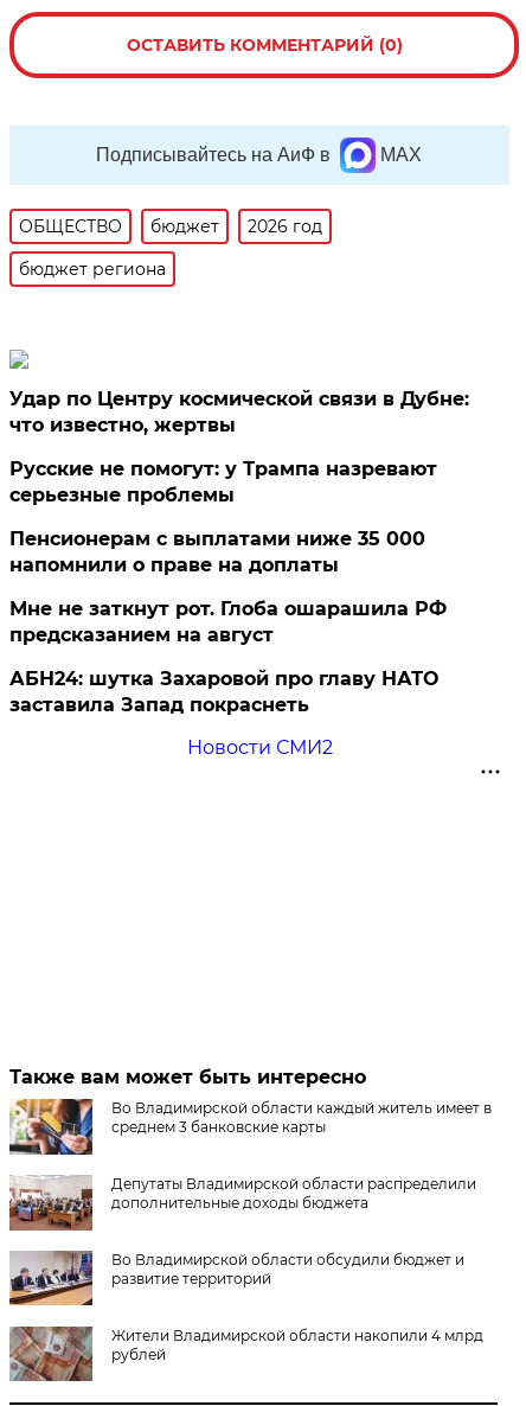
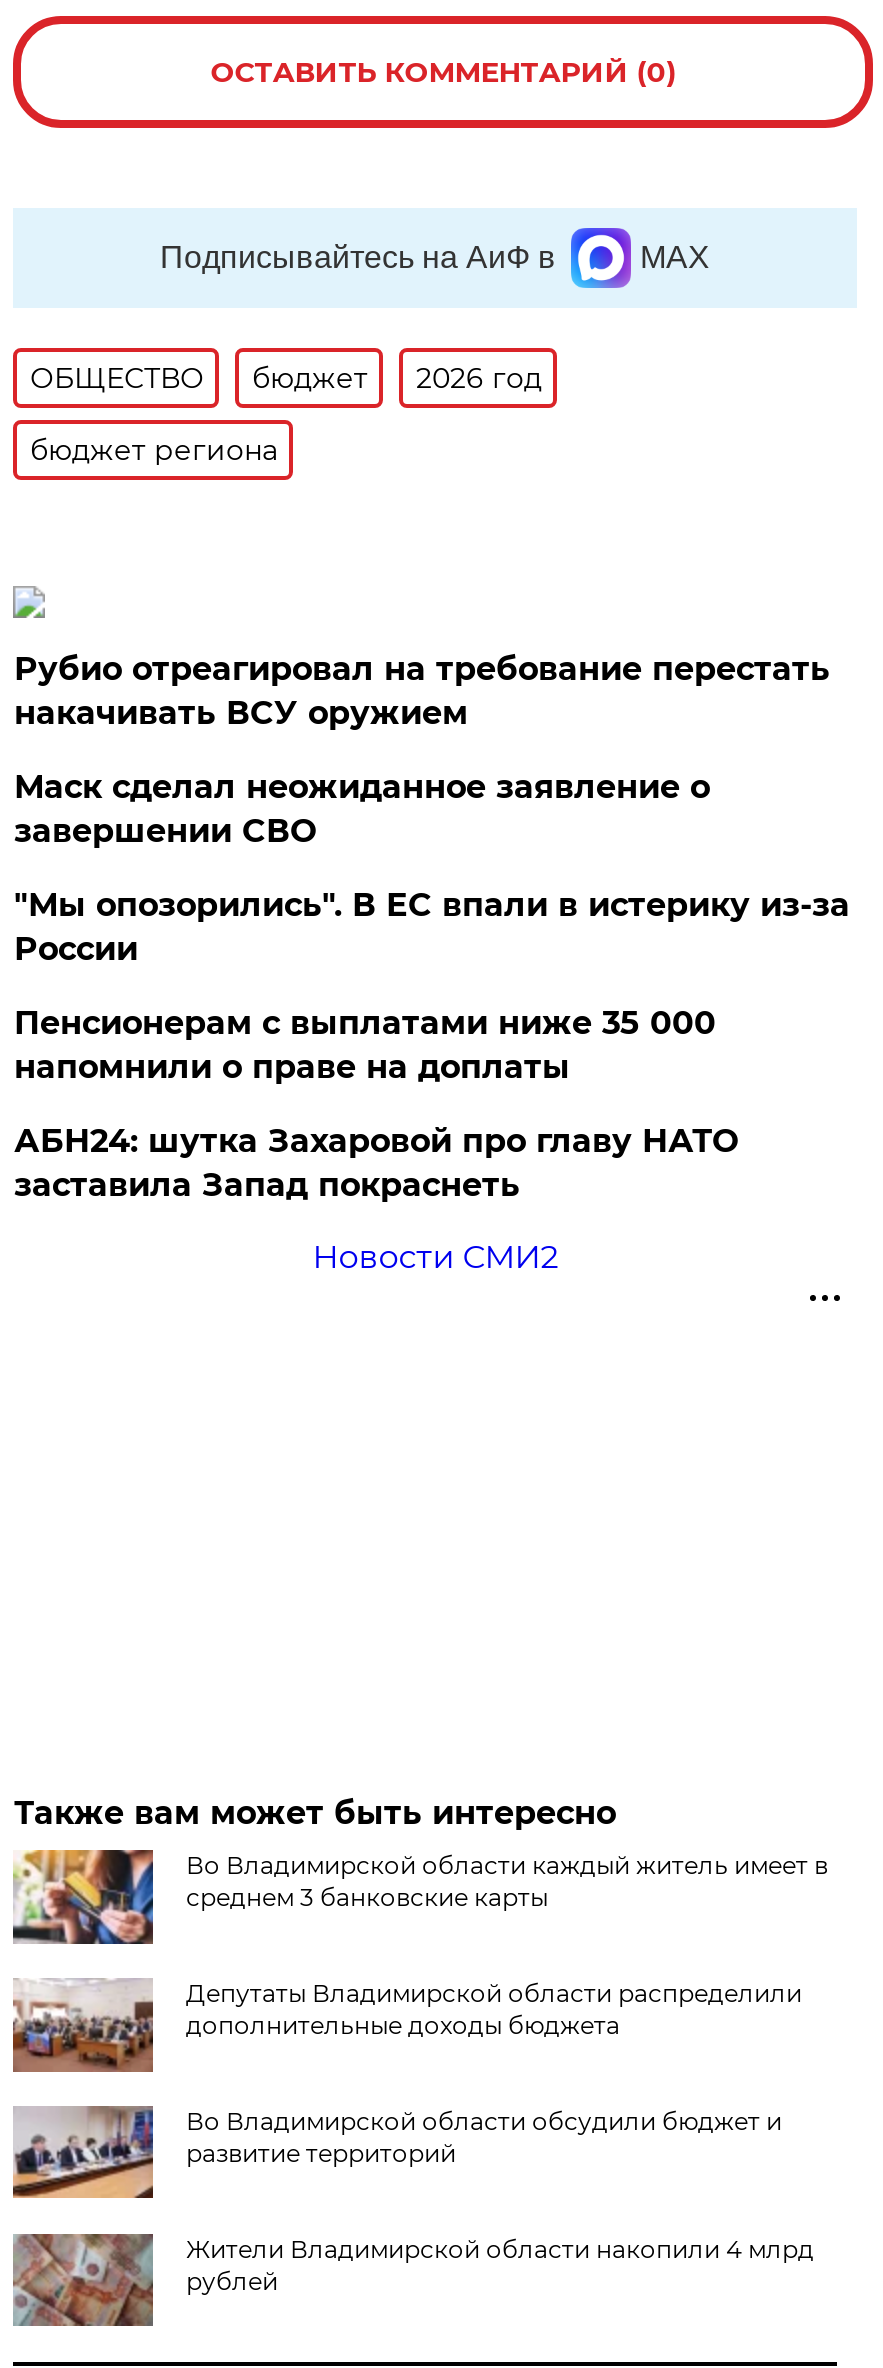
[10,388,470,506] Удар по Центру космической связи в Дубне: | что известно, жертвы | Русские не помогут: у Трампа назревают | серьезные проблемы -> [14,650,850,968] Рубио отреагировал на требование перестать | накачивать ВСУ оружием | Маск сделал неожиданное заявление о | завершении СВО | "Мы опозорились". В ЕС впали в истерику из-за | России
moved [10,528,426,576] -> [14,1004,716,1086]: Пенсионерам с выплатами ниже 35 000 | напомнили о праве на доплаты
[10,597,447,646] Мне не заткнут рот. Глоба ошарашила РФ | предсказанием на август -> none

